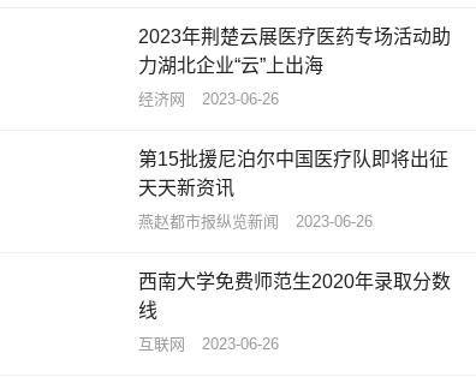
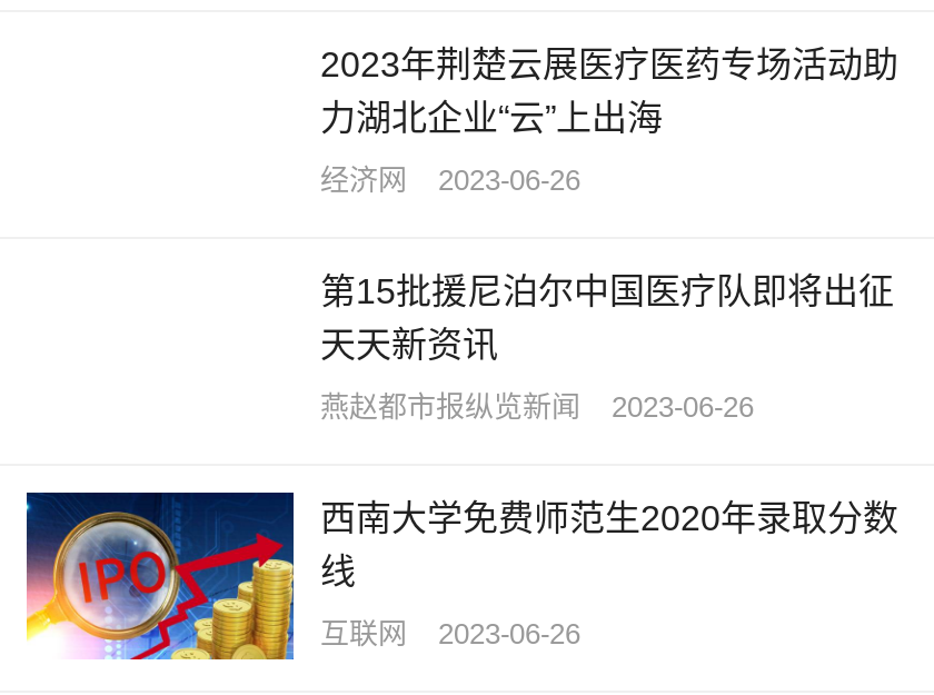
none -> [24,490,296,662] [image]

